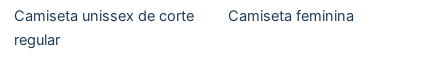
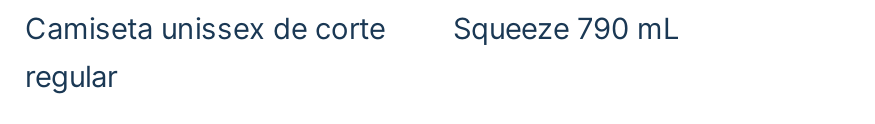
[228,7,354,25] Camiseta feminina -> [453,11,679,47] Squeeze 790 mL

